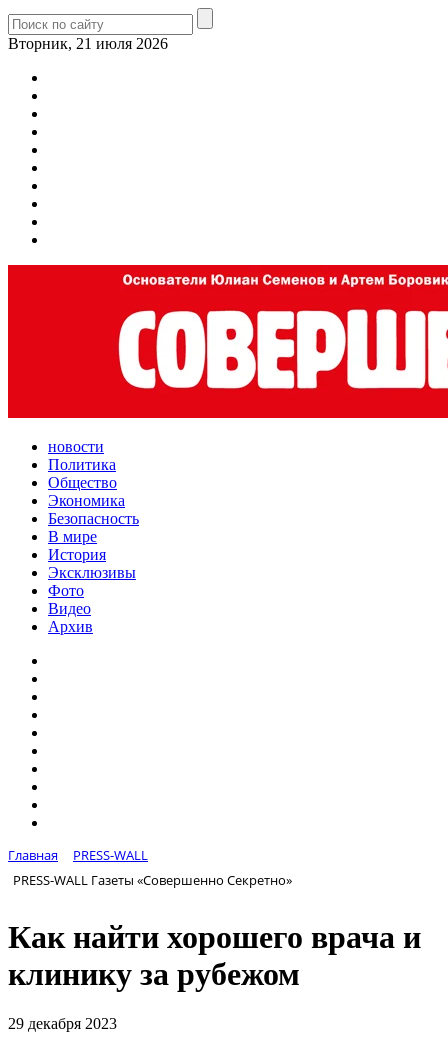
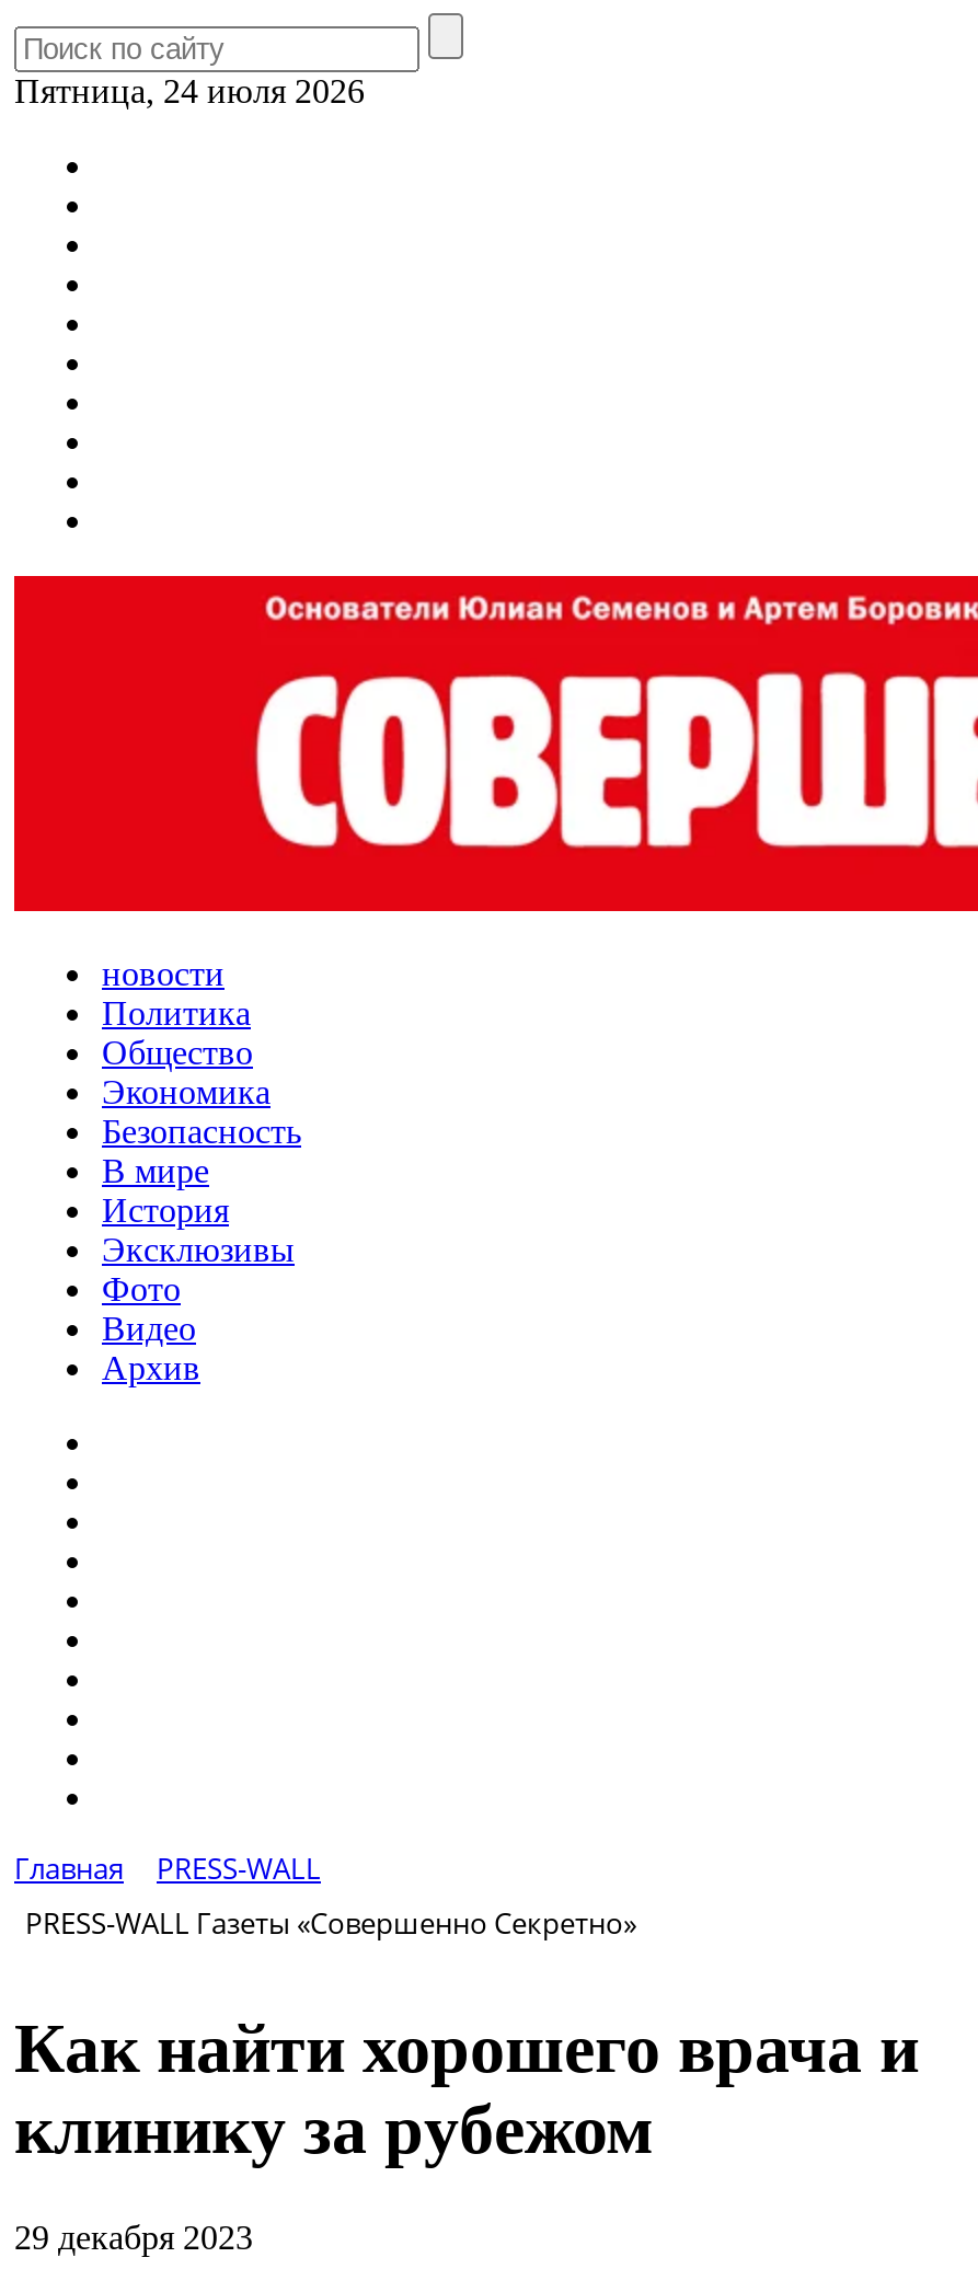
[8,35,168,52] Вторник, 21 июля 2026 -> [14,72,365,110] Пятница, 24 июля 2026

